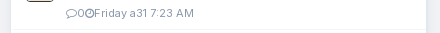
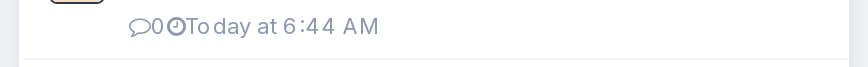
[77,6,194,20] 0 Friday a31 7:23 AM -> [151,12,379,40] 0 Today at 6:44 AM

